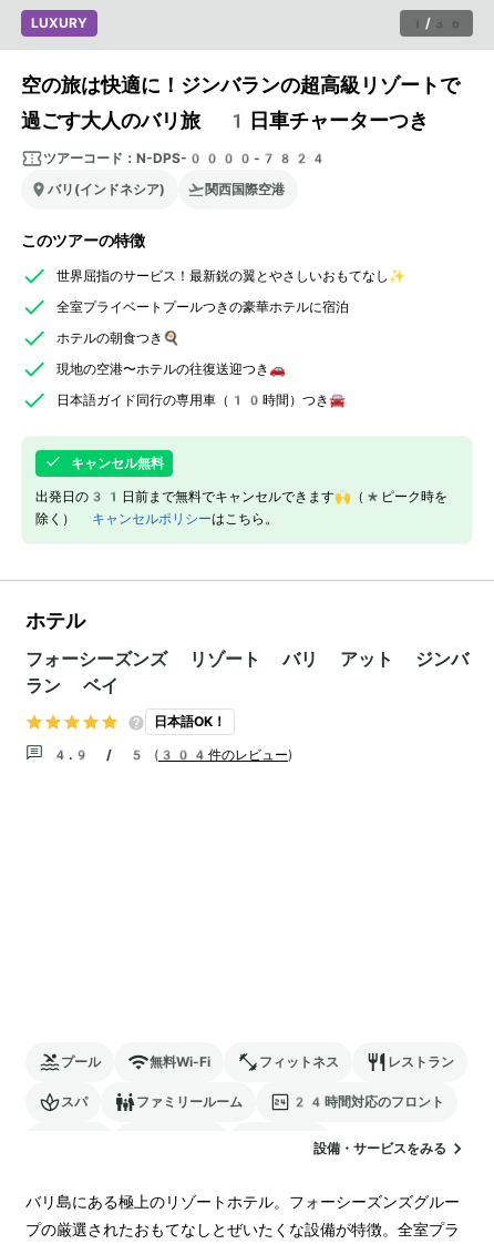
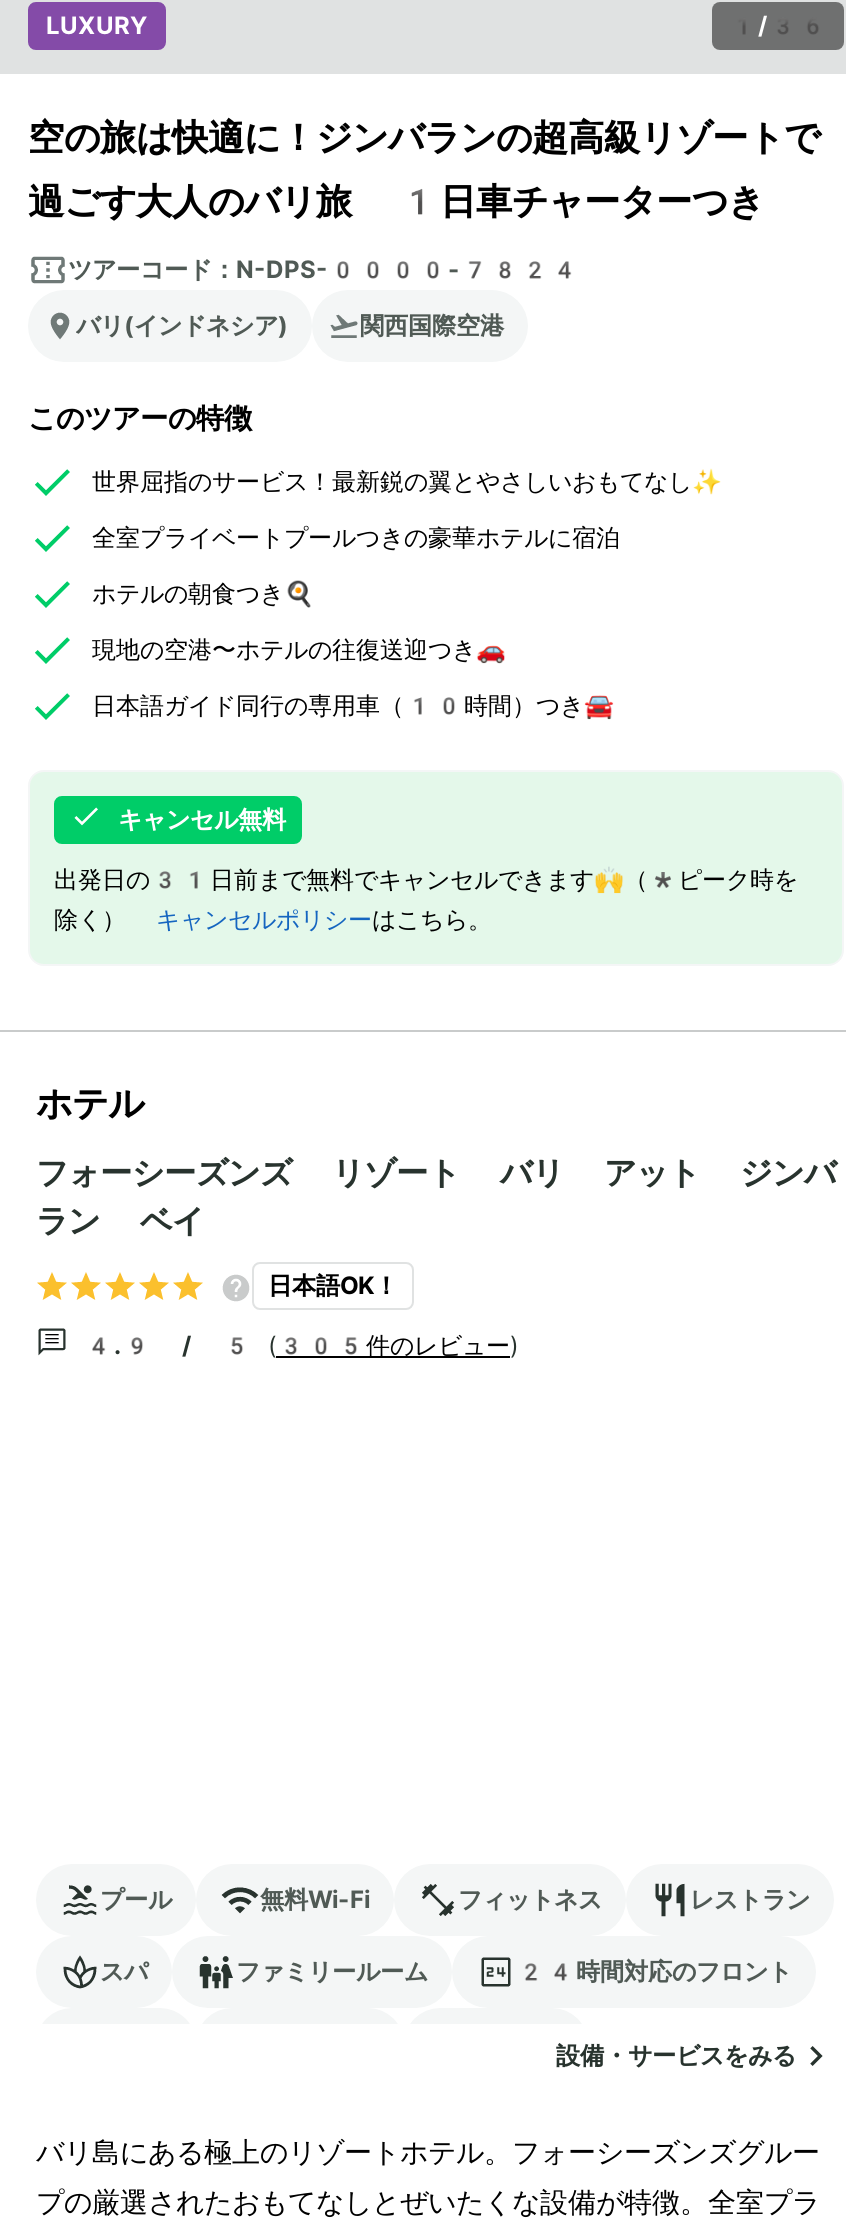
[52,747,292,763] 4.9 / 5 (304件のレビュー) -> [84,1332,518,1360] 4.9 / 5 (305件のレビュー)

